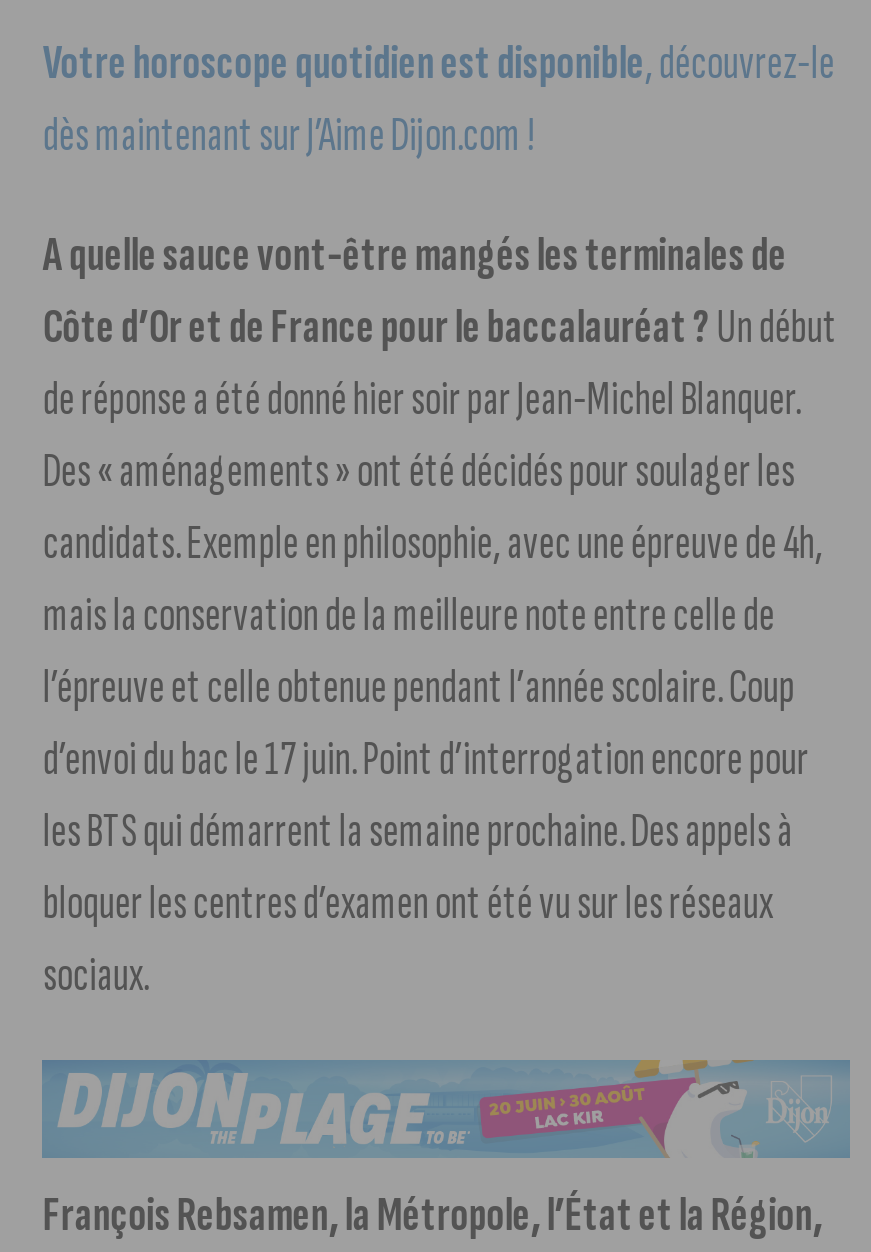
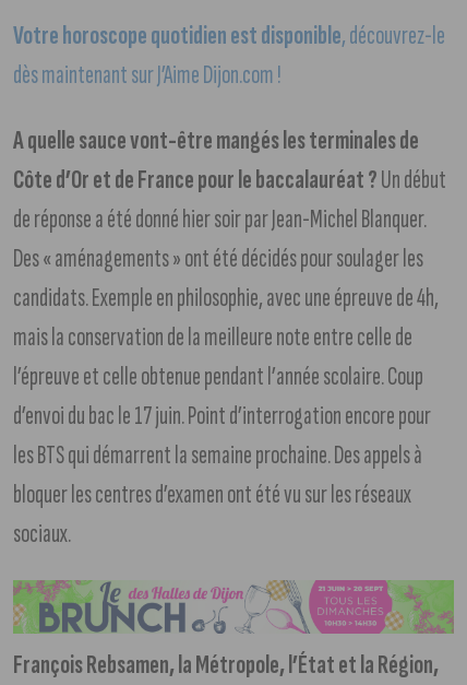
[40,1058,852,1160] [image] -> [12,579,455,635] [image]

